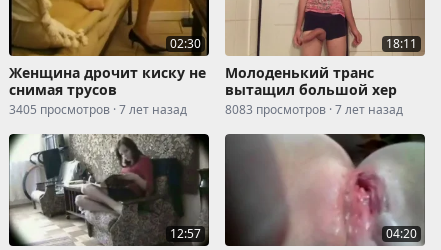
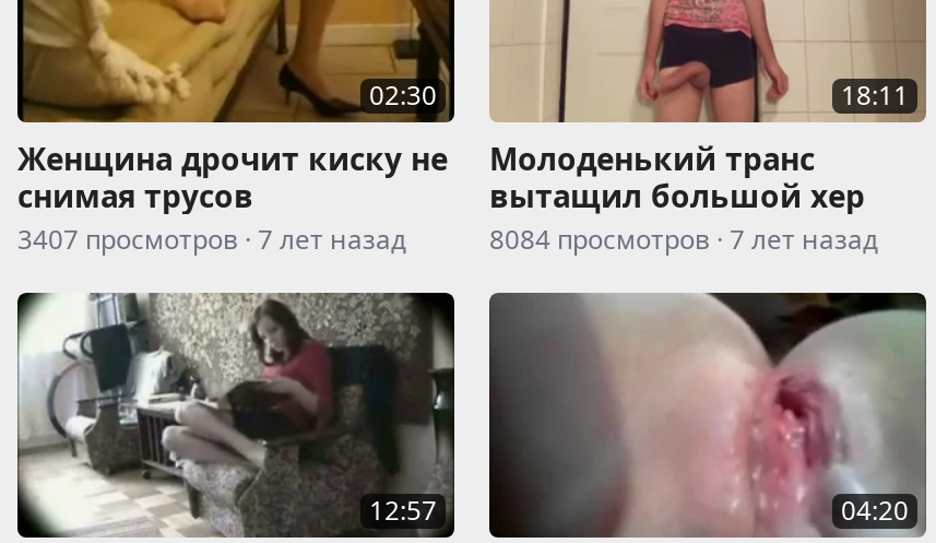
[9,100,187,117] 3405 просмотров · 7 лет назад -> [17,220,406,257] 3407 просмотров · 7 лет назад
[225,100,403,117] 8083 просмотров · 7 лет назад -> [489,220,878,257] 8084 просмотров · 7 лет назад

